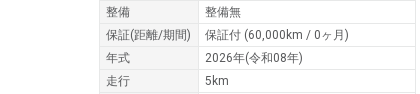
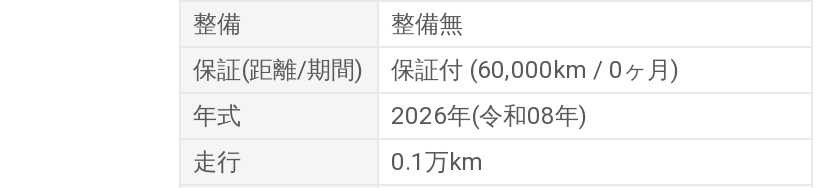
[205,73,229,87] 5km -> [391,147,483,175] 0.1万km

